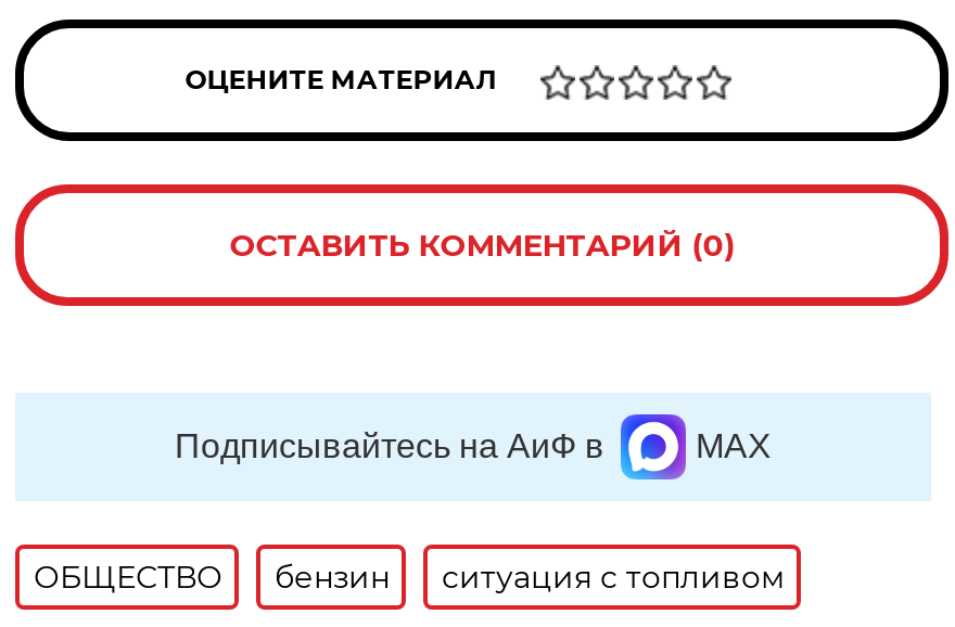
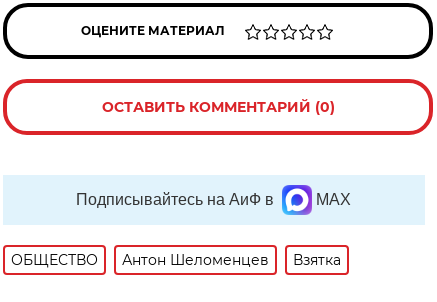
[274,557,784,596] бензин | ситуация с топливом -> [122,251,341,269] Антон Шеломенцев | Взятка

